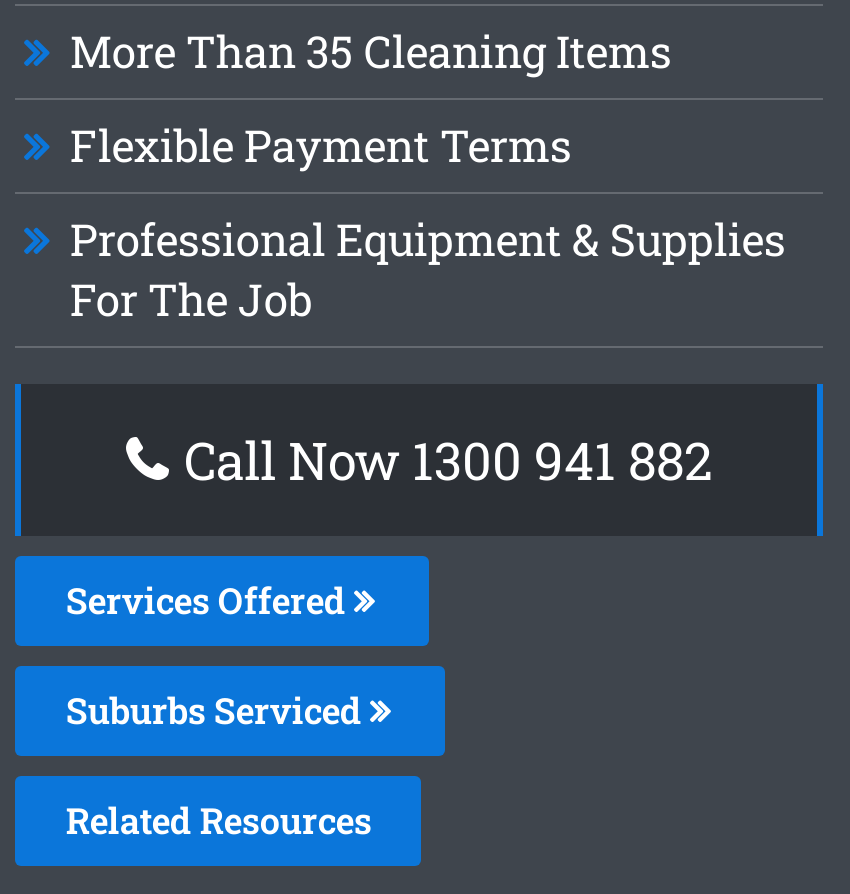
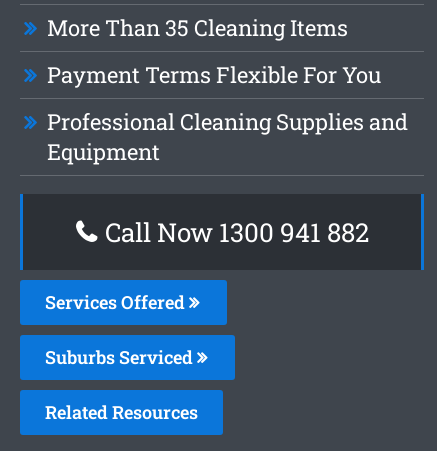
[70,116,572,174] Flexible Payment Terms -> [47,60,381,89] Payment Terms Flexible For You
[70,210,786,328] Professional Equipment & Supplies | For The Job -> [47,107,408,166] Professional Cleaning Supplies and | Equipment

